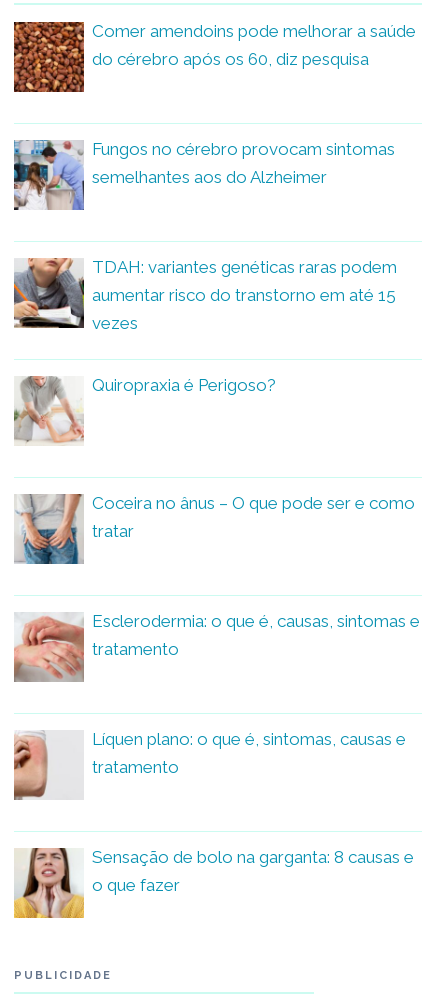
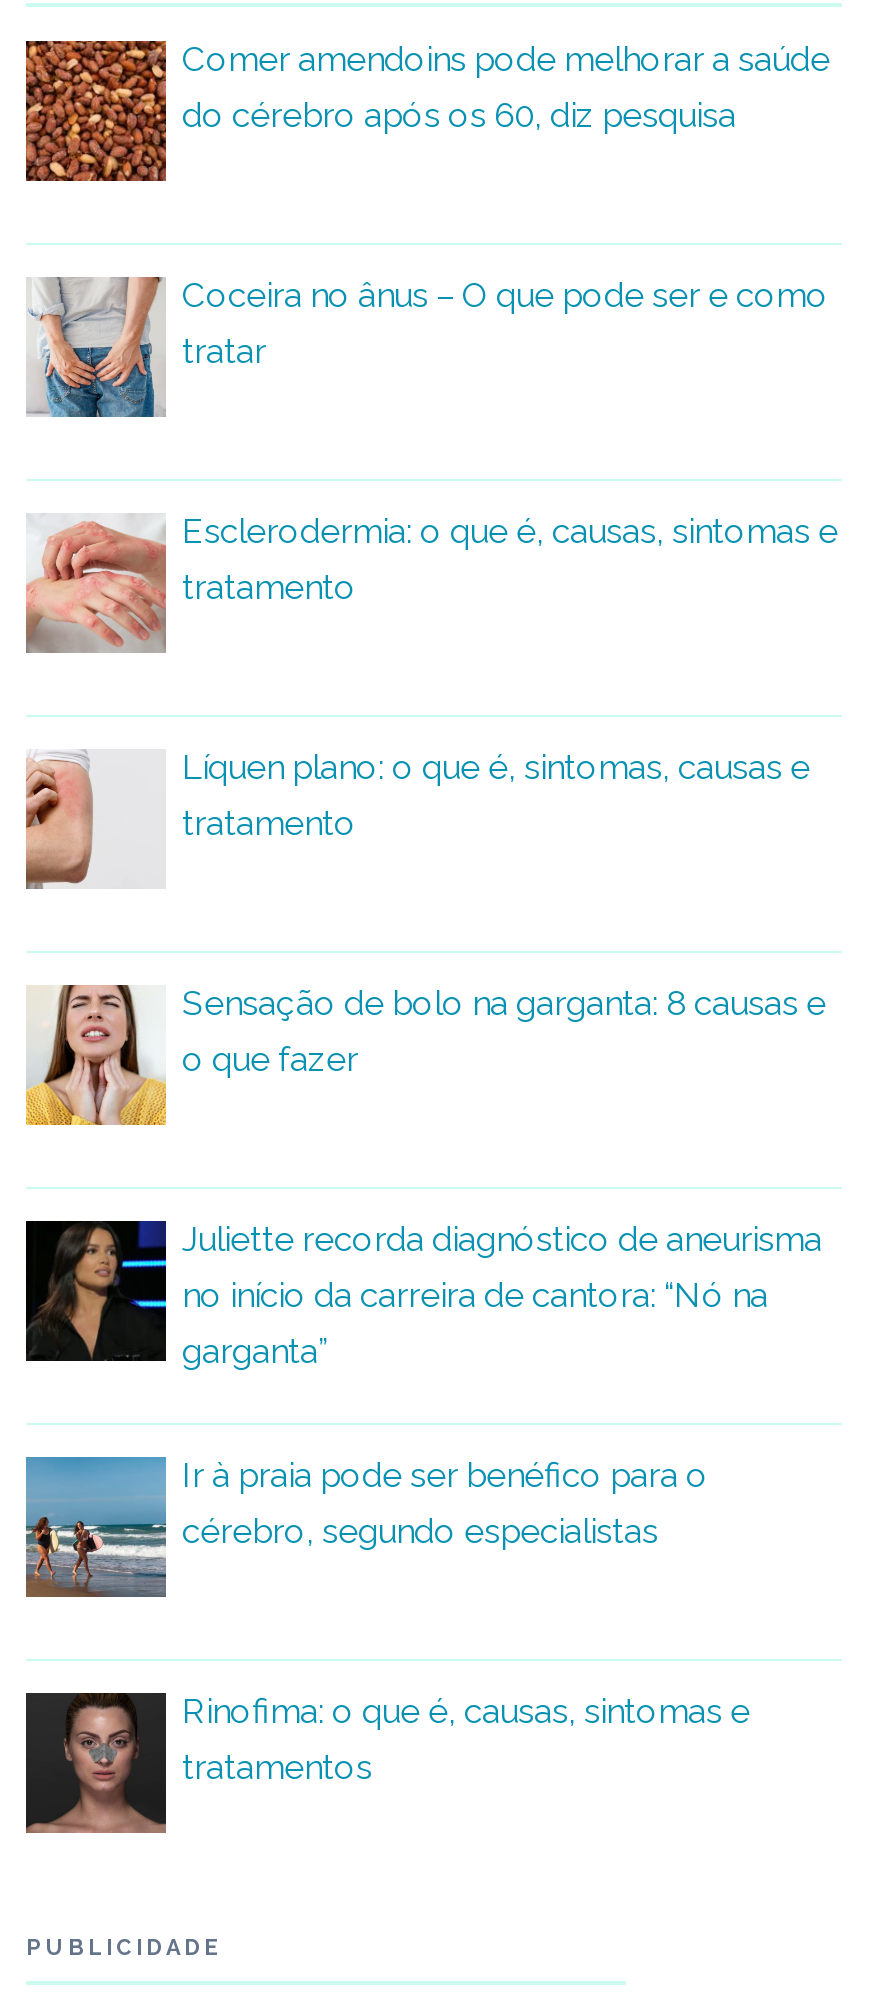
[13,139,395,211] [image] | Fungos no cérebro provocam sintomas | semelhantes aos do Alzheimer -> none
[13,257,397,395] [image] | TDAH: variantes genéticas raras podem | aumentar risco do transtorno em até 15 | vezes | Quiropraxia é Perigoso? -> none
[14,376,83,445] [image] -> none
moved [15,492,420,895] -> [28,273,838,1079]: [image] | Coceira no ânus – O que pode ser e como | tratar | ... | Sensação de bolo na garganta: 8 causas e | o que fazer
none -> [24,1219,822,1551] [image] | Juliette recorda diagnóstico de aneurisma | no início da carreira de cantora: “Nó na | garganta” | Ir à praia pode ser benéfico para o | cérebro, segundo especialistas
none -> [24,1691,750,1833] [image] | Rinofima: o que é, causas, sintomas e | tratamentos
none -> [24,1455,168,1599] [image]

